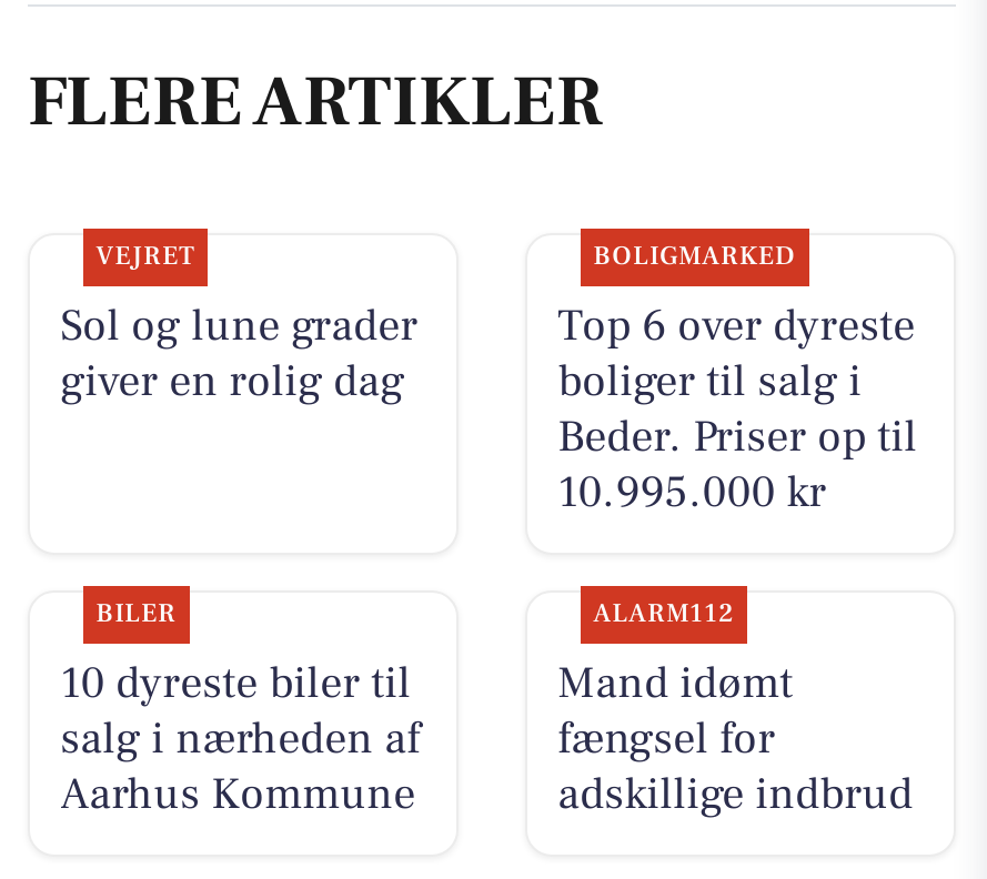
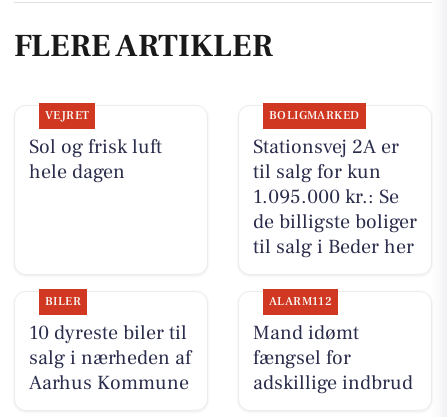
[60,298,418,411] Sol og lune grader | giver en rolig dag -> [29,134,162,185] Sol og frisk luft | hele dagen
[558,298,917,522] Top 6 over dyreste | boliger til salg i | Beder. Priser op til | 10.995.000 kr -> [253,134,417,260] Stationsvej 2A er | til salg for kun | 1.095.000 kr.: Se | de billigste boliger | til salg i Beder her

